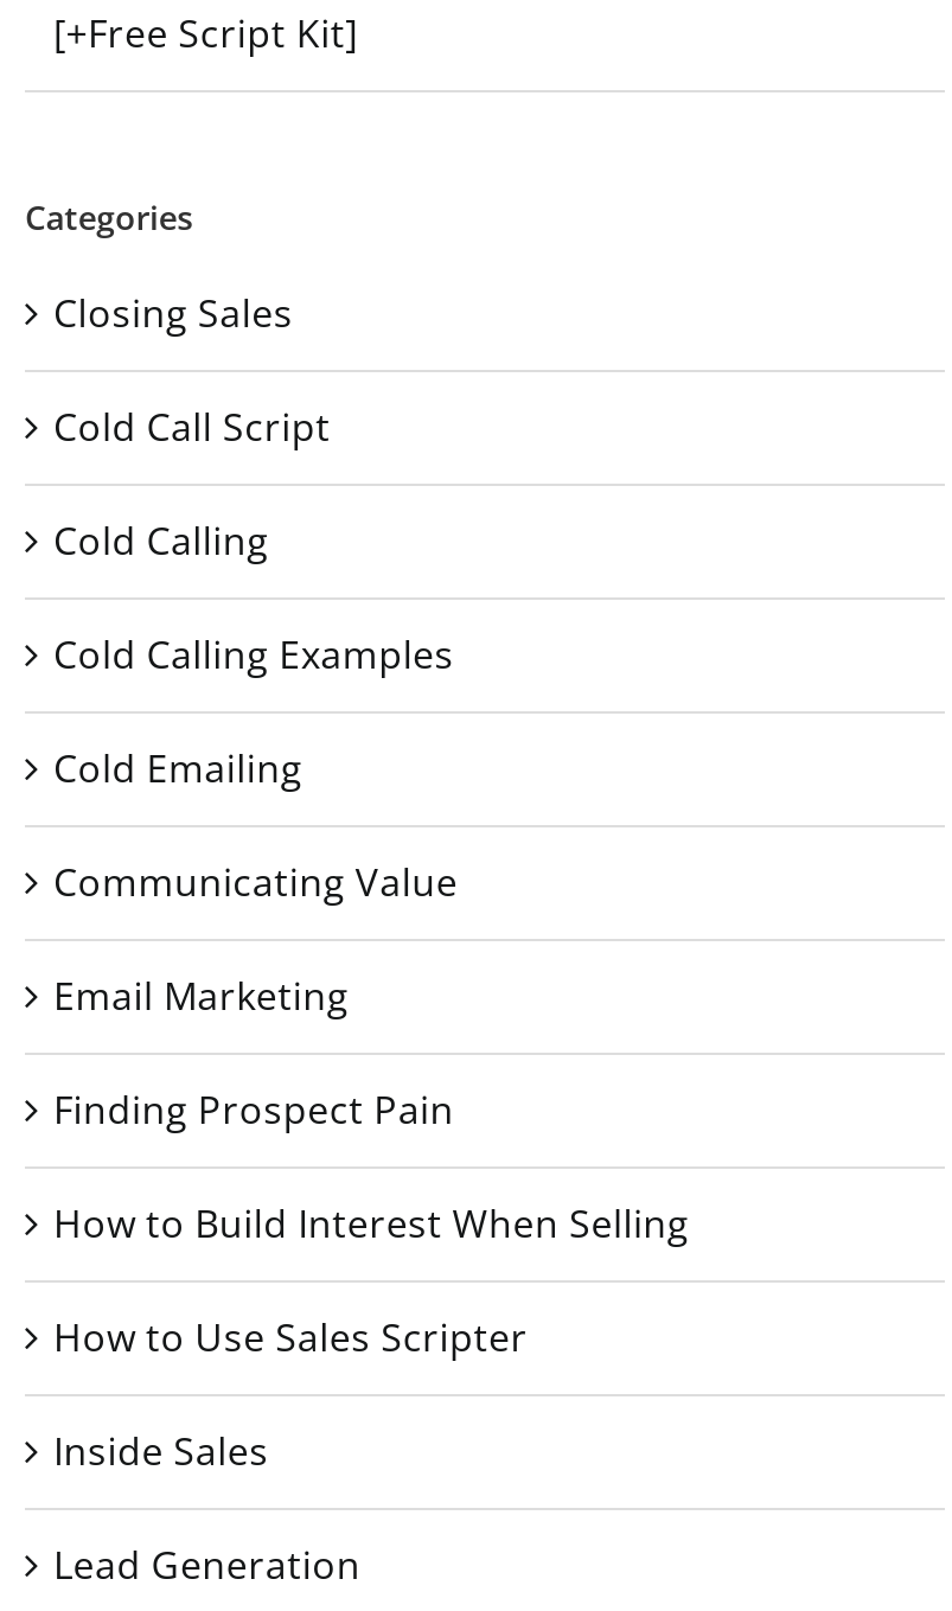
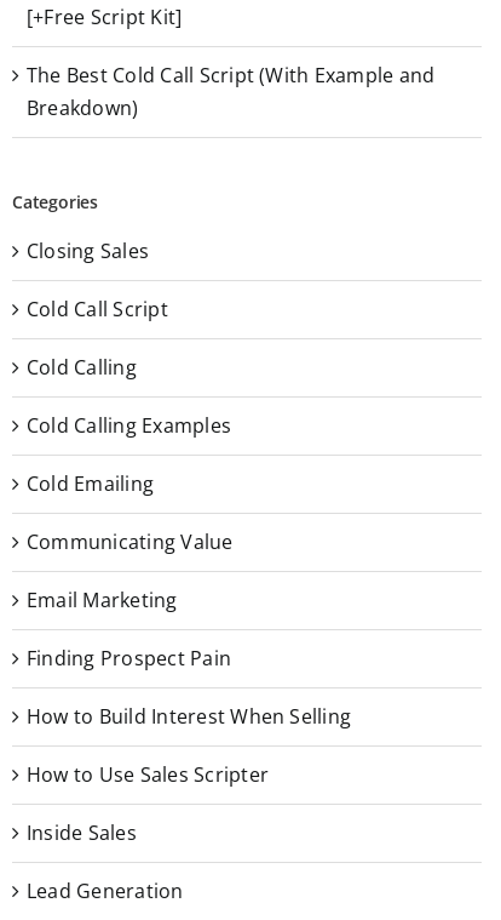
none -> [27,62,435,121] The Best Cold Call Script (With Example and | Breakdown)

